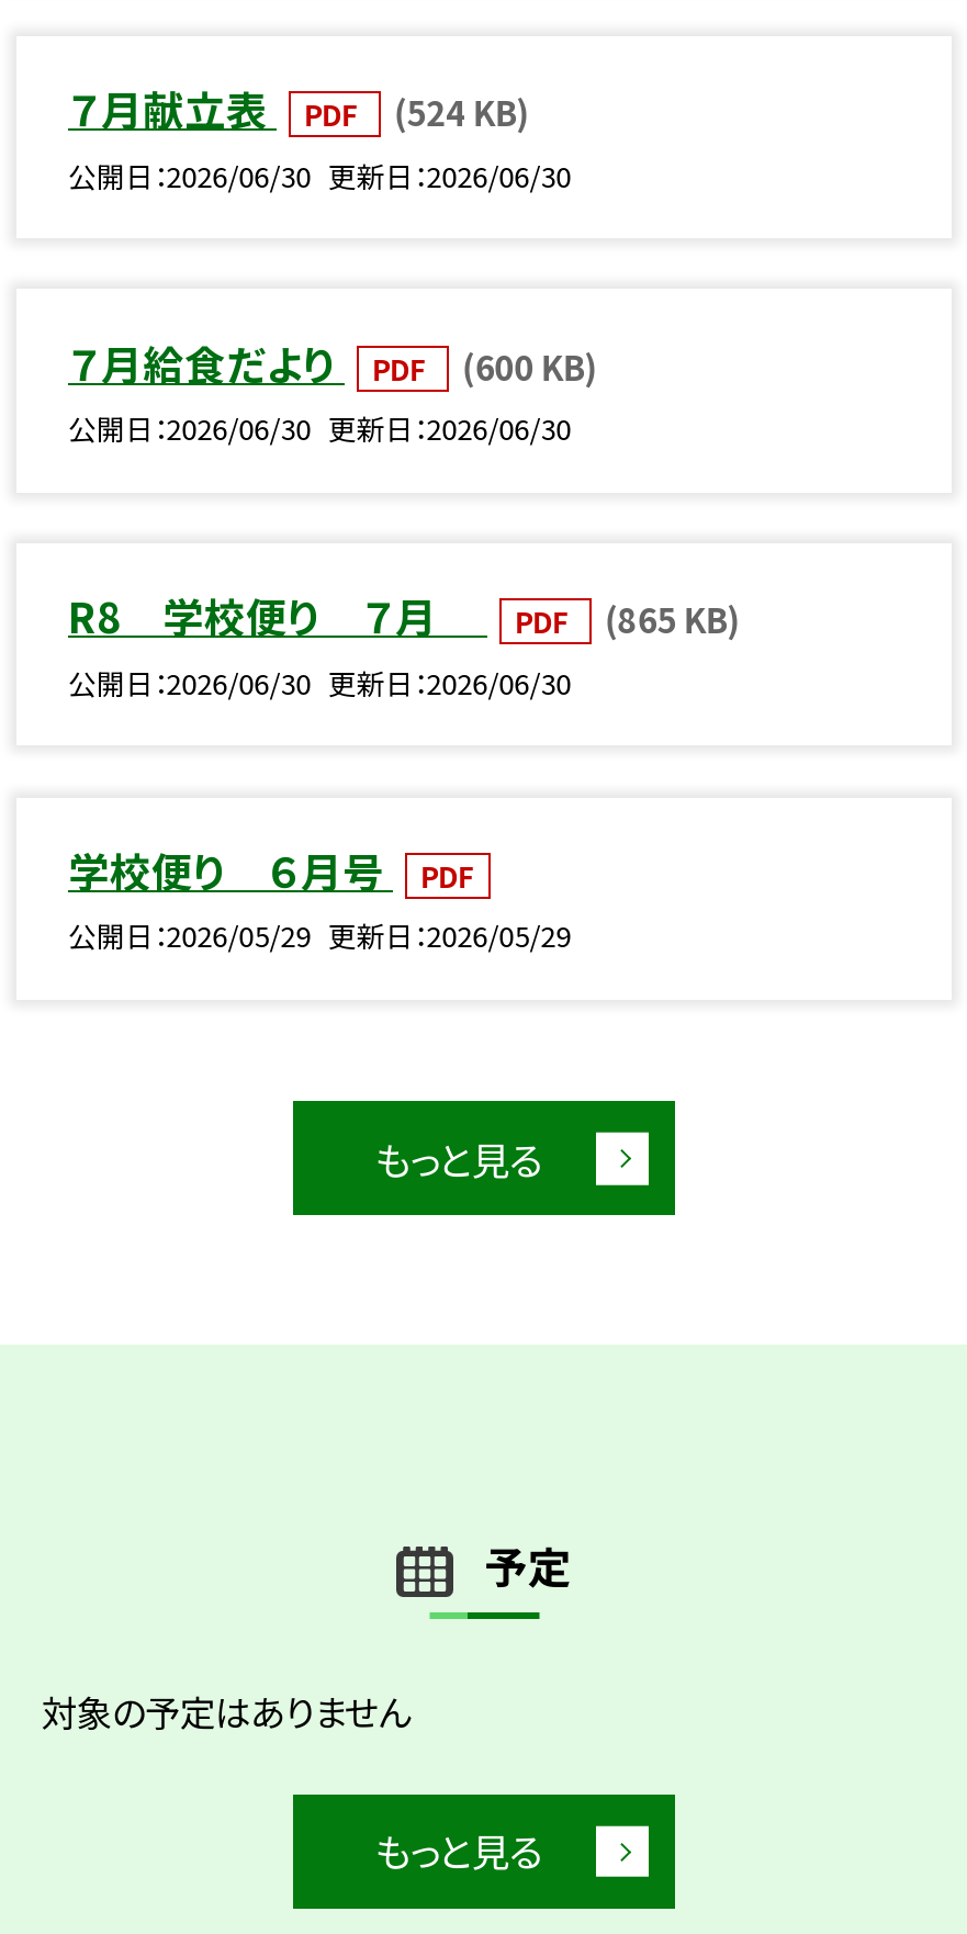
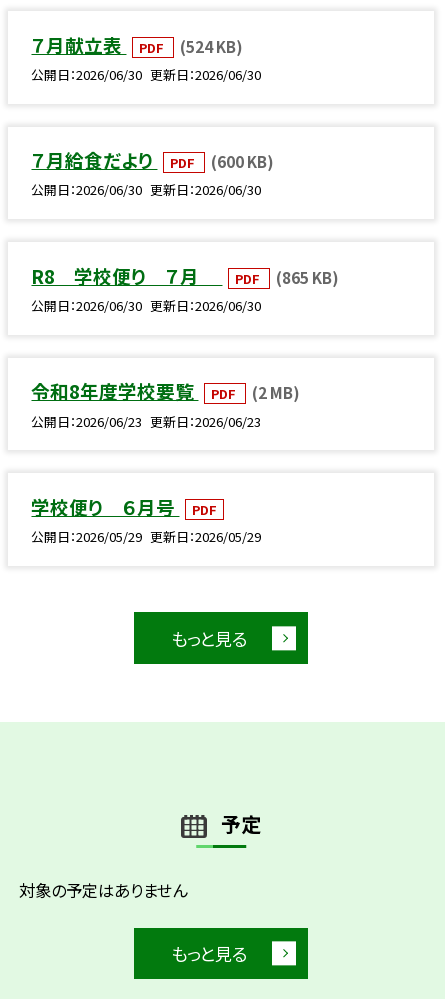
none -> [31,377,300,430] 令和8年度学校要覧 | PDF | (2 MB) | 公開日 2026/06/23 更新日 2026/06/23

